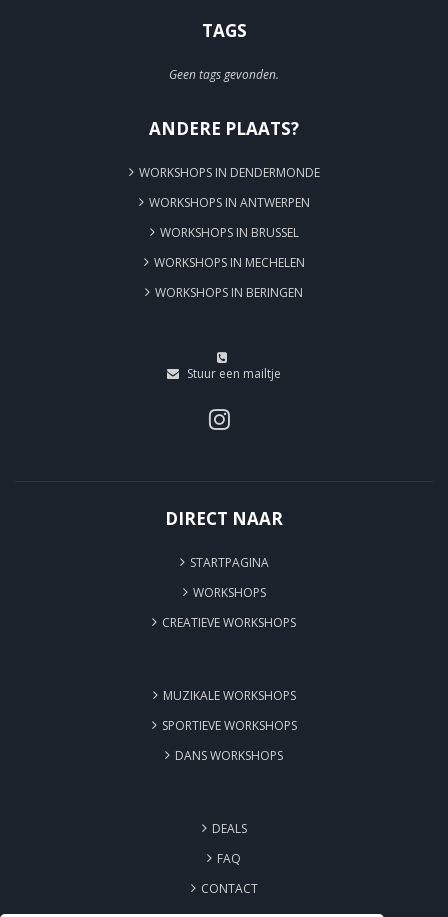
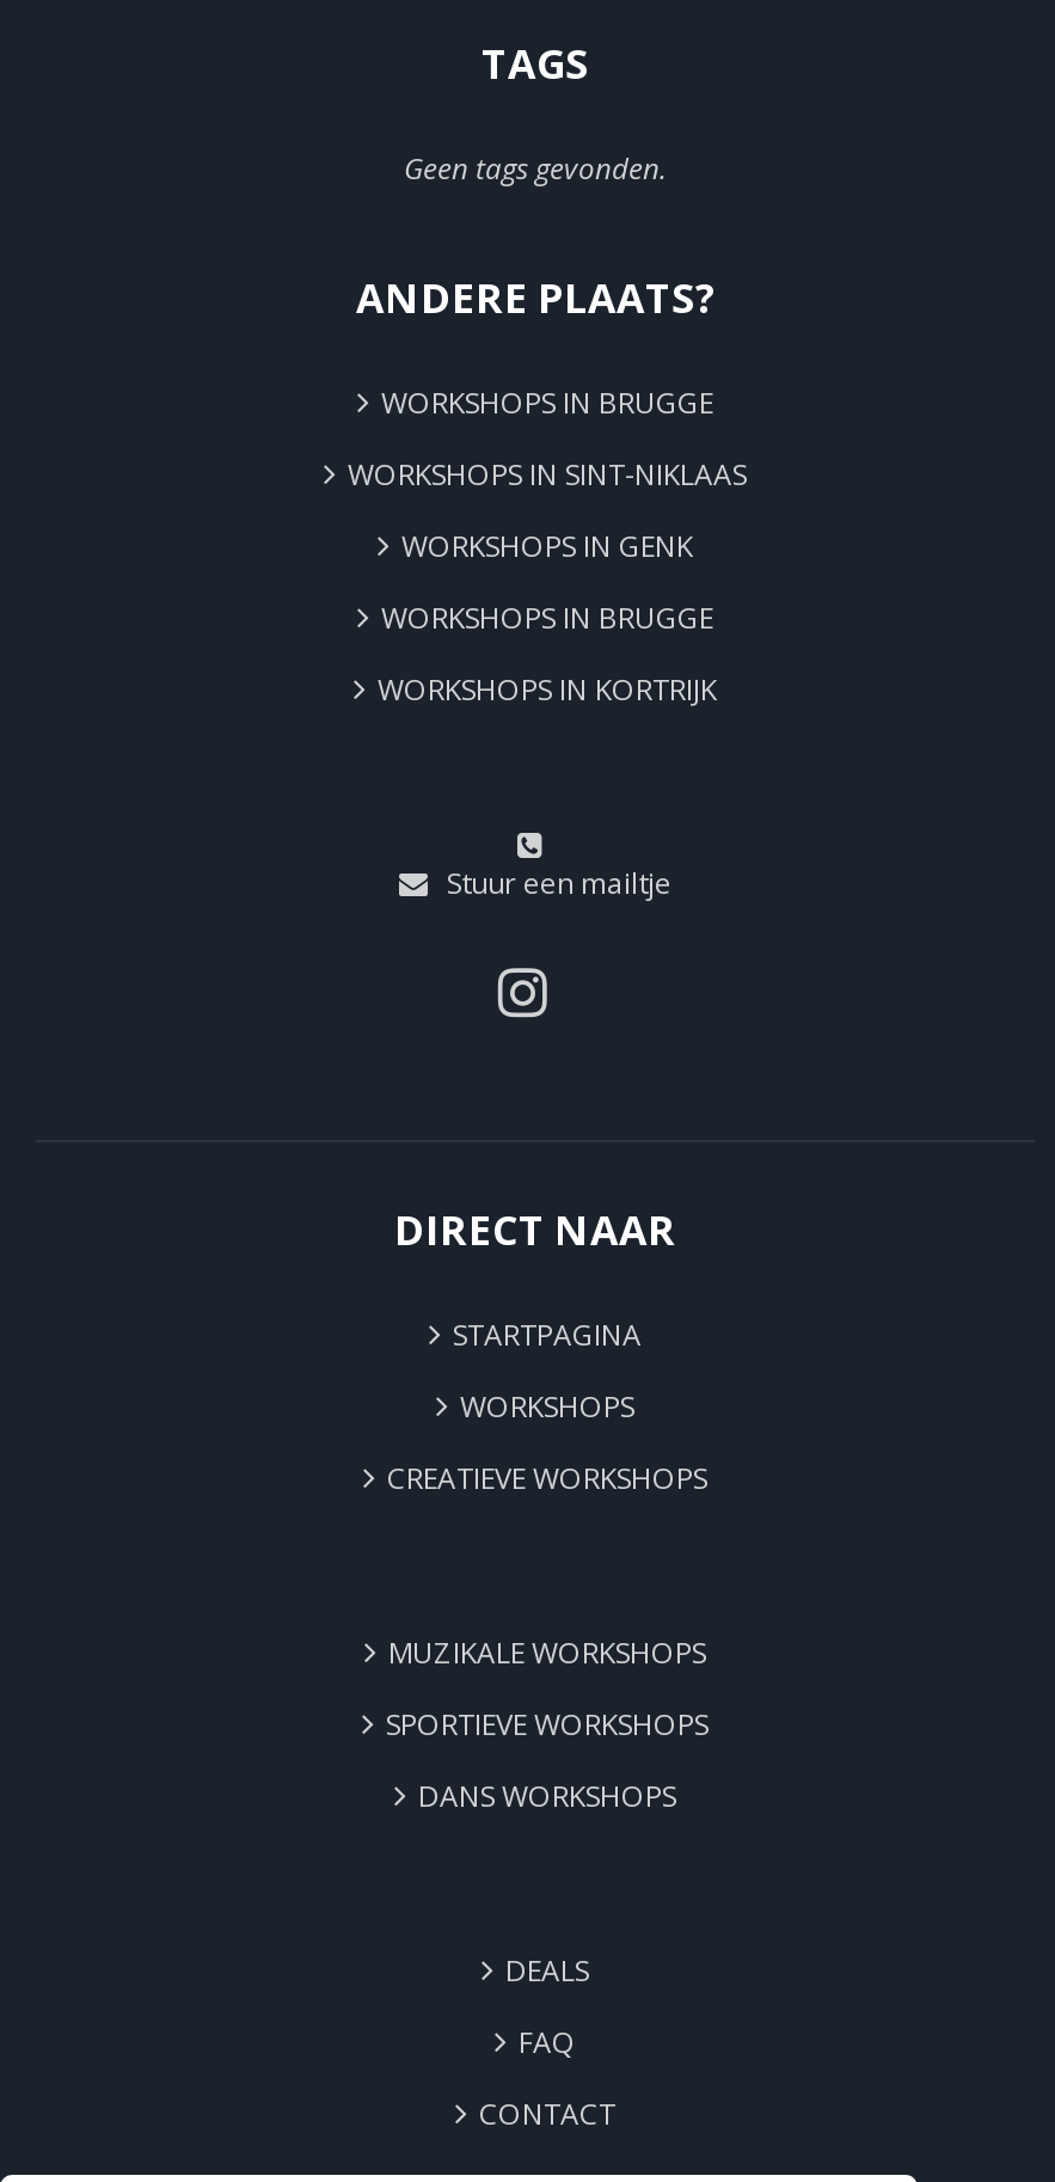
[138,163,319,180] WORKSHOPS IN DENDERMONDE -> [381,381,713,422] WORKSHOPS IN BRUGGE
[148,193,309,210] WORKSHOPS IN ANTWERPEN -> [348,453,747,494] WORKSHOPS IN SINT-NIKLAAS
[159,223,298,240] WORKSHOPS IN BRUSSEL -> [401,525,693,565] WORKSHOPS IN GENK
[153,253,304,270] WORKSHOPS IN MECHELEN -> [381,596,713,637] WORKSHOPS IN BRUGGE
[155,283,303,300] WORKSHOPS IN BERINGEN -> [378,668,717,709] WORKSHOPS IN KORTRIJK

